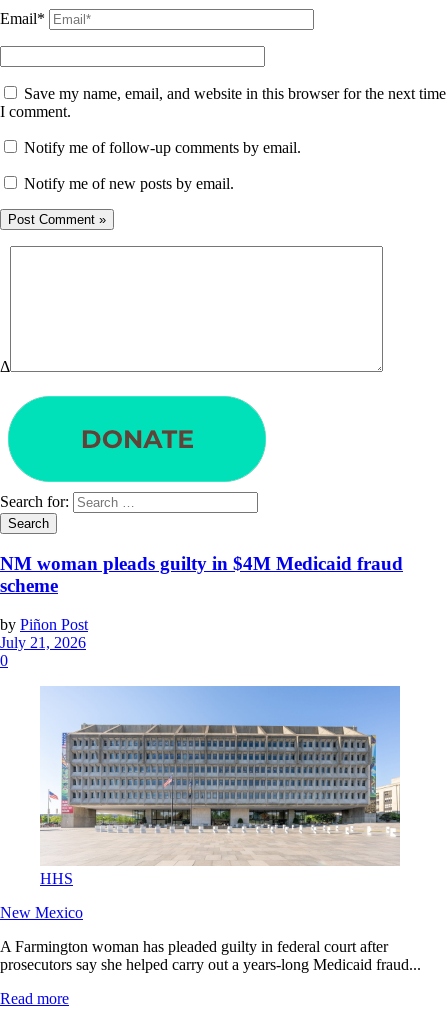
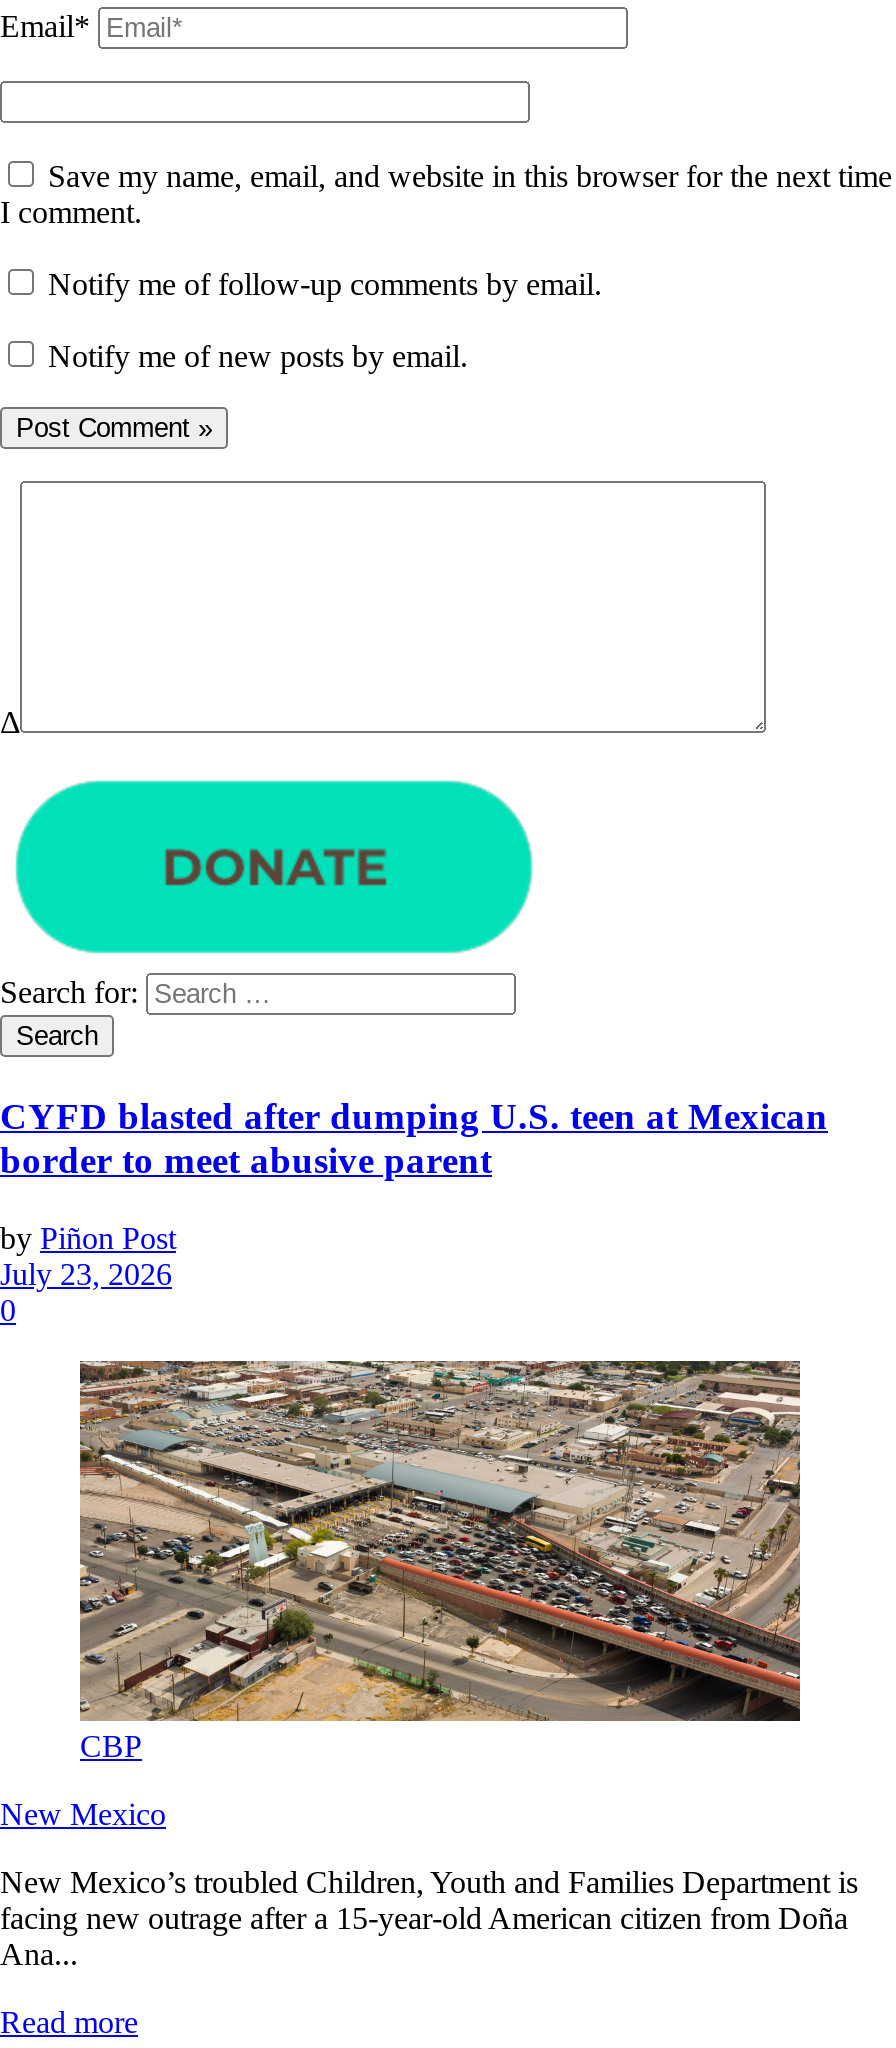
[0,553,403,596] NM woman pleads guilty in $4M Medicaid fraud | scheme -> [0,1095,828,1181] CYFD blasted after dumping U.S. teen at Mexican | border to meet abusive parent
[0,634,86,651] July 21, 2026 -> [0,1256,172,1290] July 23, 2026
[40,685,401,887] [image] | HHS -> [78,1359,802,1762] [image] | CBP
[0,938,421,973] A Farmington woman has pleaded guilty in federal court after | prosecutors say she helped carry out a years-long Medicaid fraud... -> [0,1864,858,1970] New Mexico’s troubled Children, Youth and Families Department is | facing new outrage after a 15-year-old American citizen from Doña | Ana...

